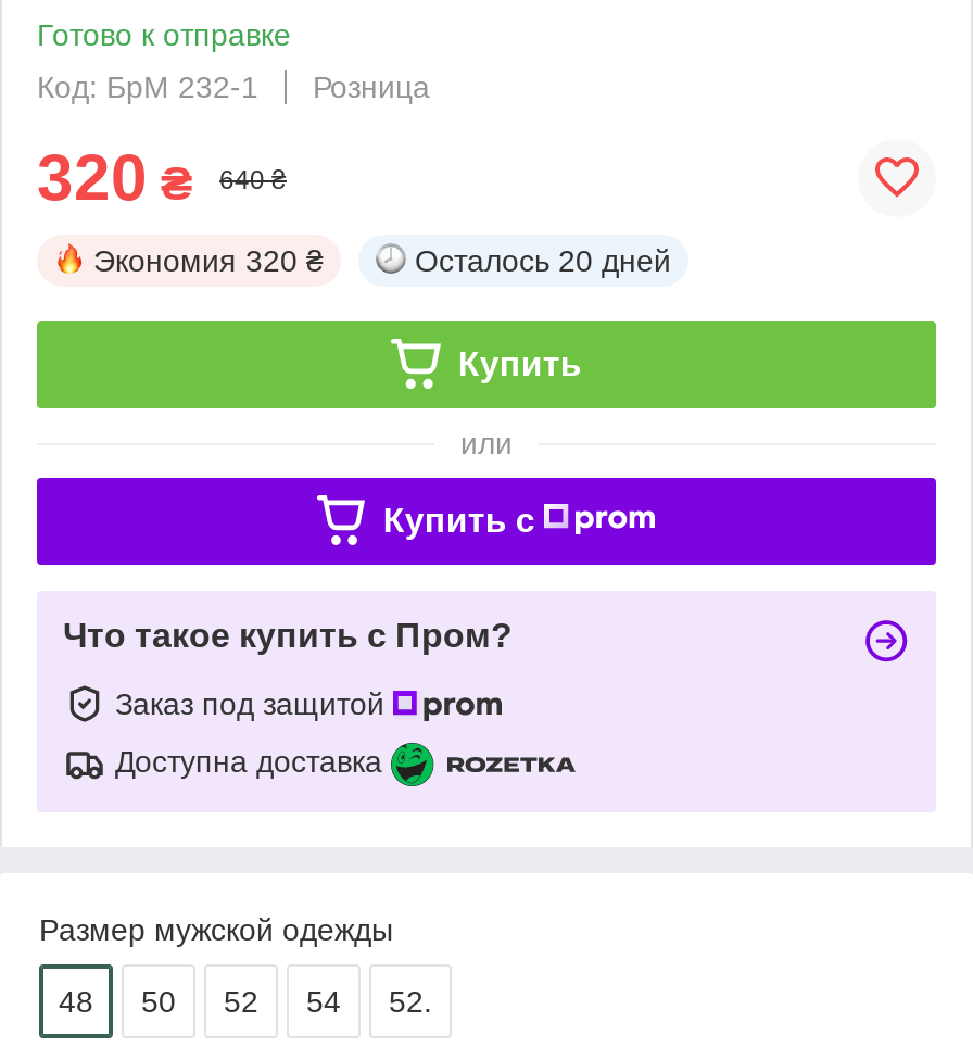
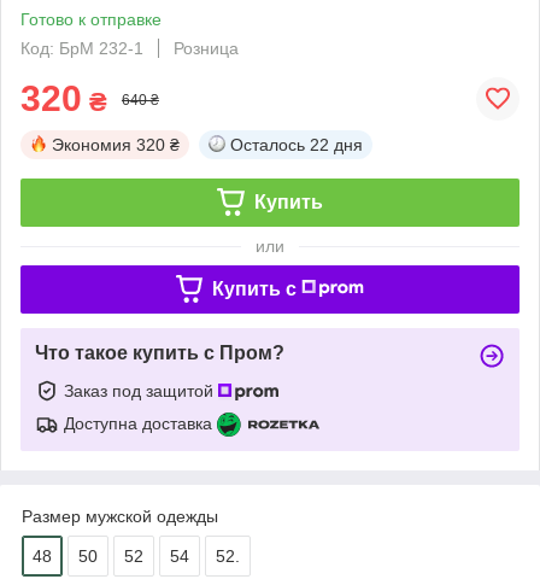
[415,243,671,278] Осталось 20 дней -> [230,135,363,154] Осталось 22 дня

